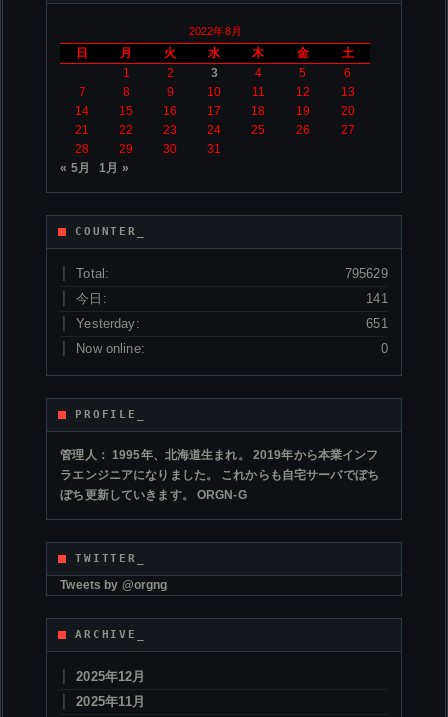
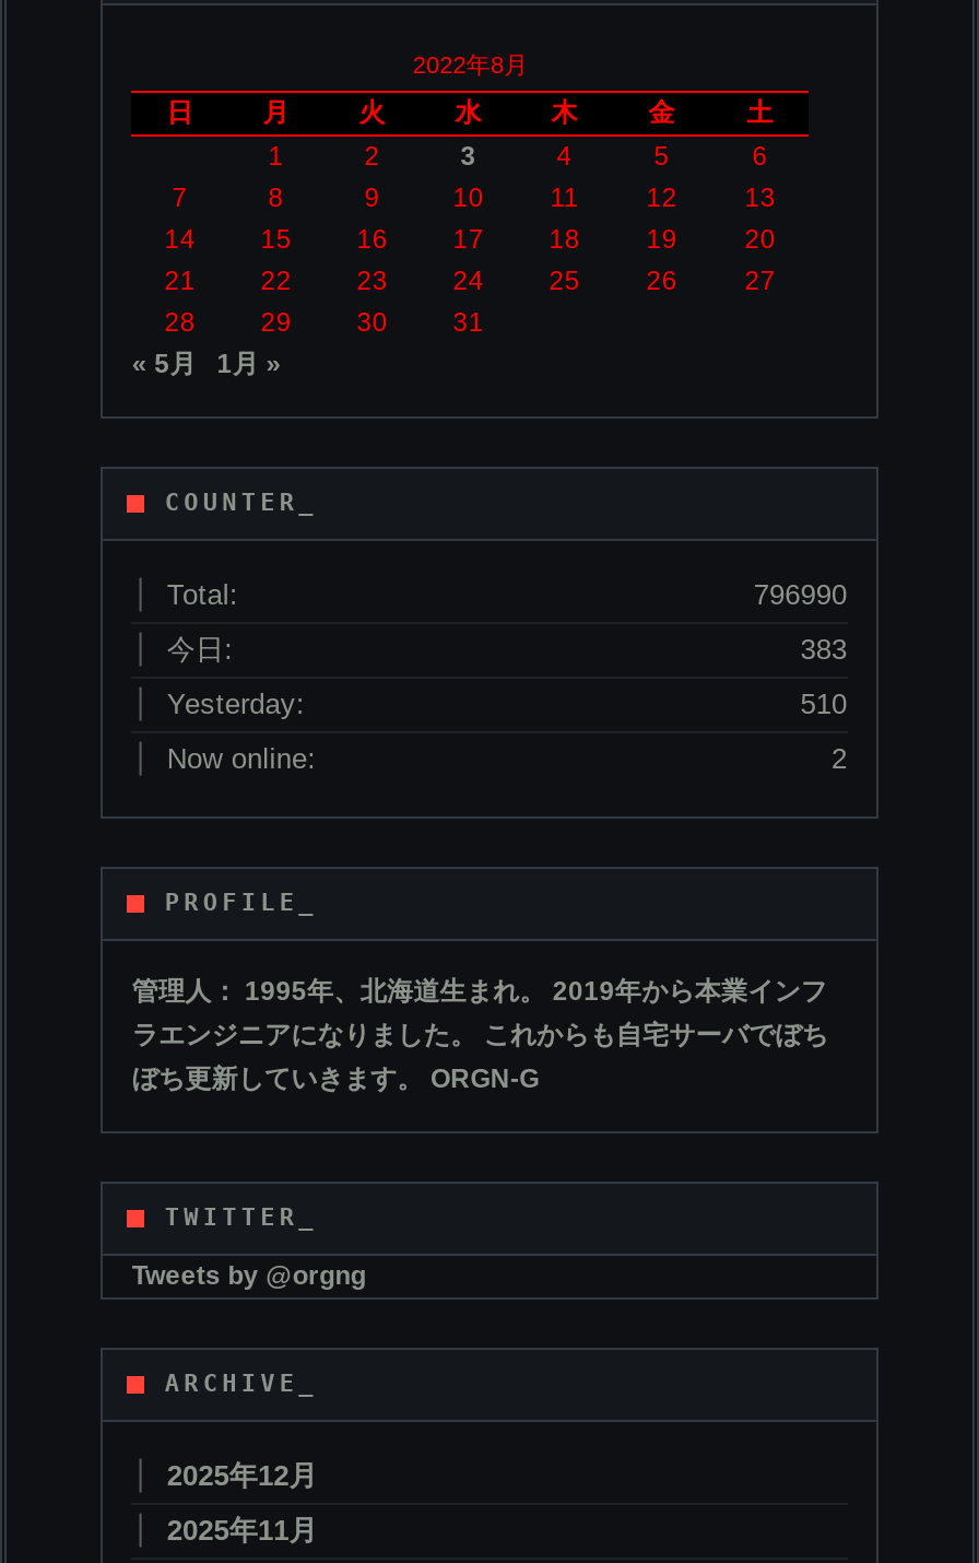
[345,266,388,281] 795629 -> [754,578,847,611] 796990
[366,291,388,306] 141 -> [800,633,847,666] 383
[366,316,388,331] 651 -> [800,688,847,721] 510
[380,341,388,356] 0 -> [831,742,847,775] 2

